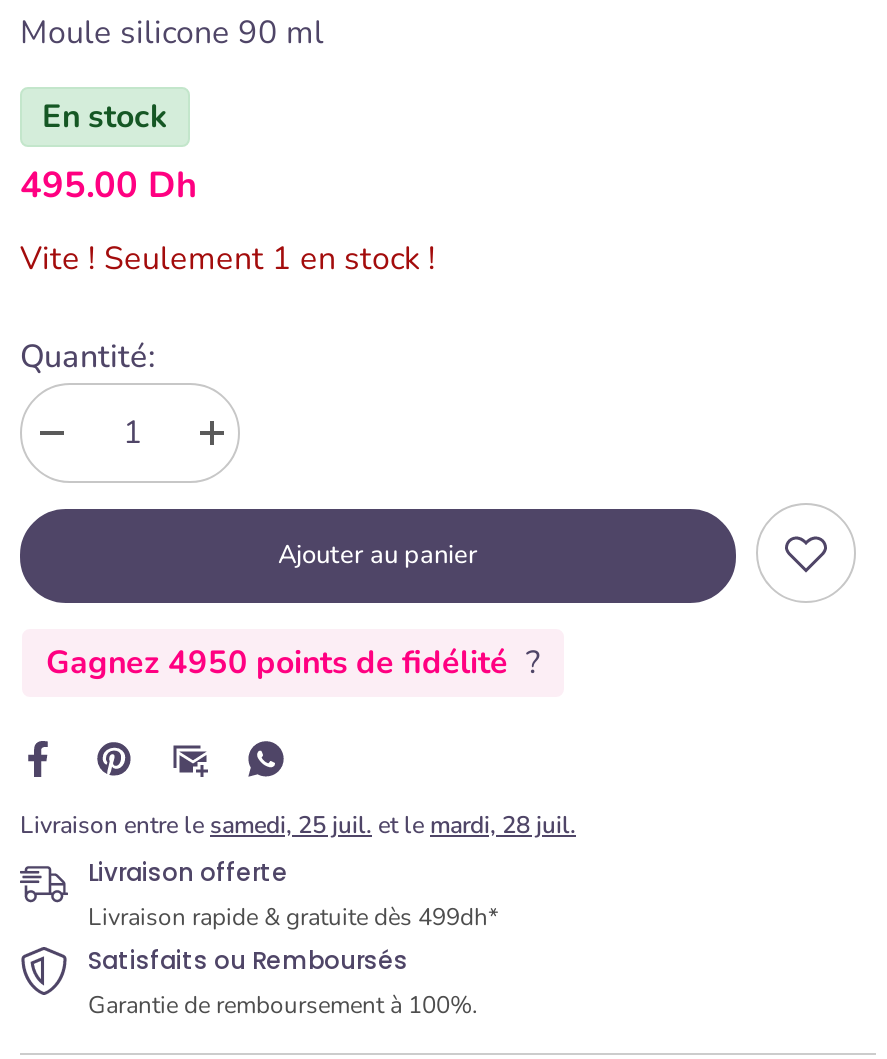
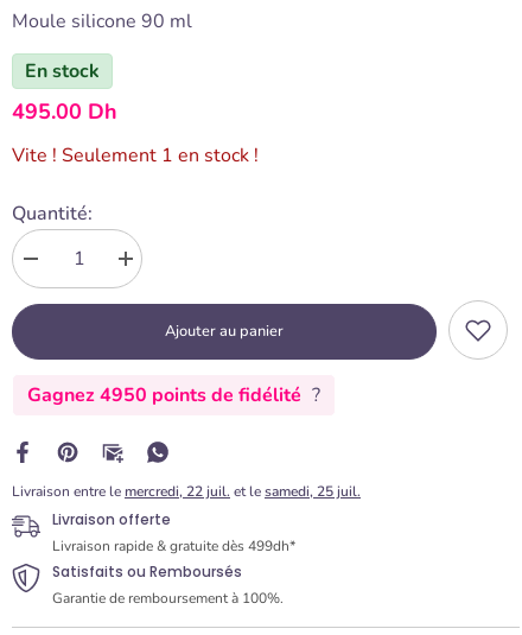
[20,809,576,841] Livraison entre le samedi, 25 juil. et le mardi, 28 juil. -> [12,482,361,501] Livraison entre le mercredi, 22 juil. et le samedi, 25 juil.

